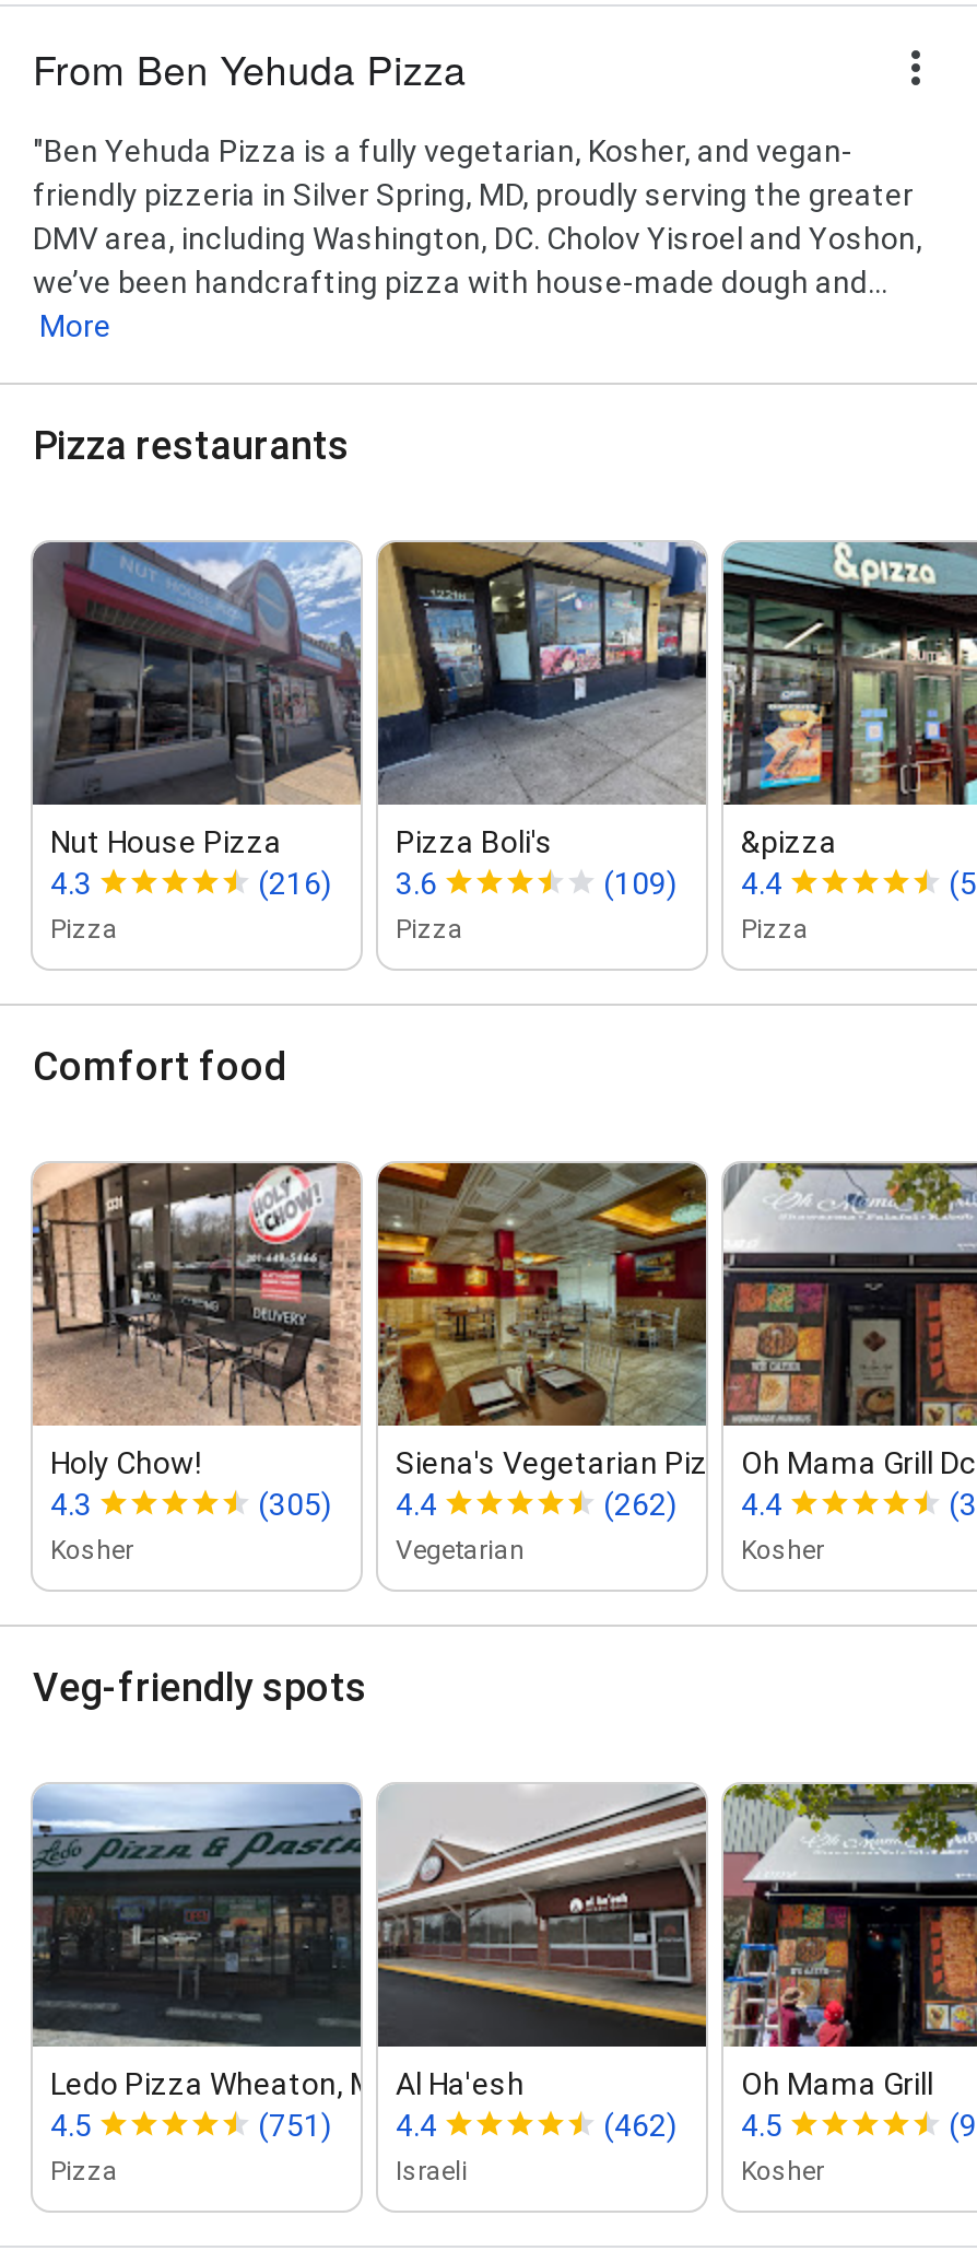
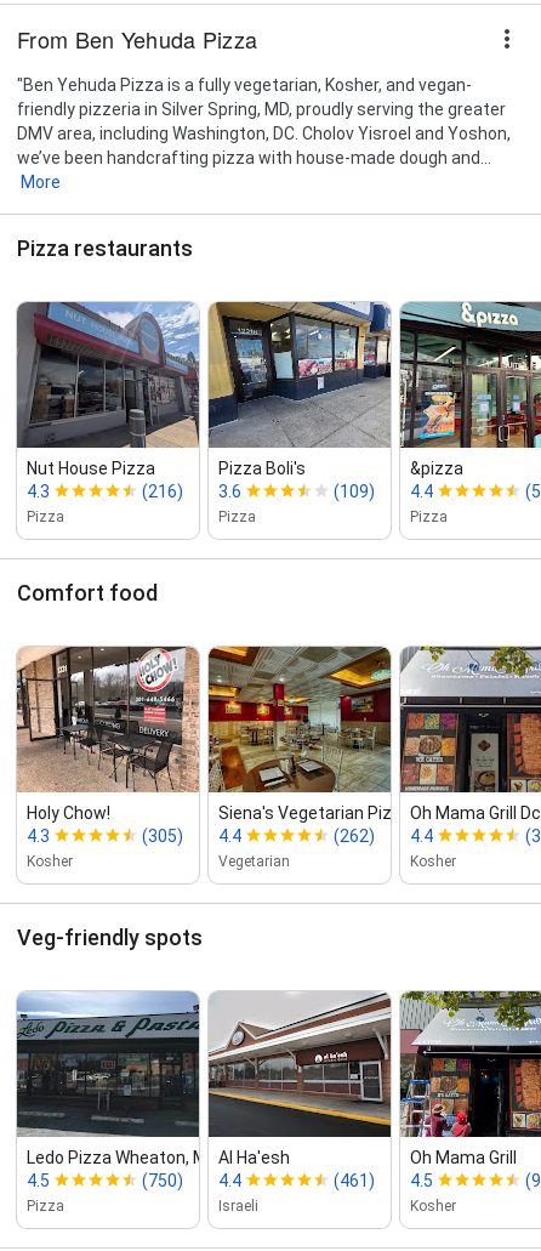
[258,2107,437,2142] (751) 4.4 -> [142,1171,241,1190] (750) 4.4
[603,2107,782,2142] (462) 4.5 -> [334,1171,433,1190] (461) 4.5

